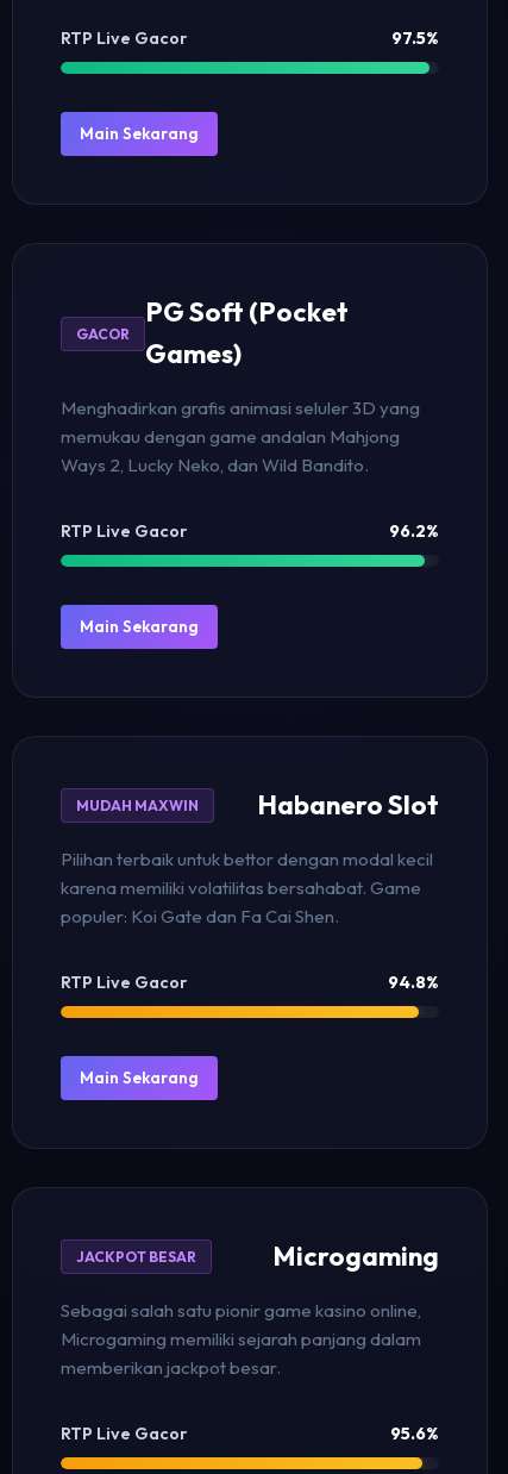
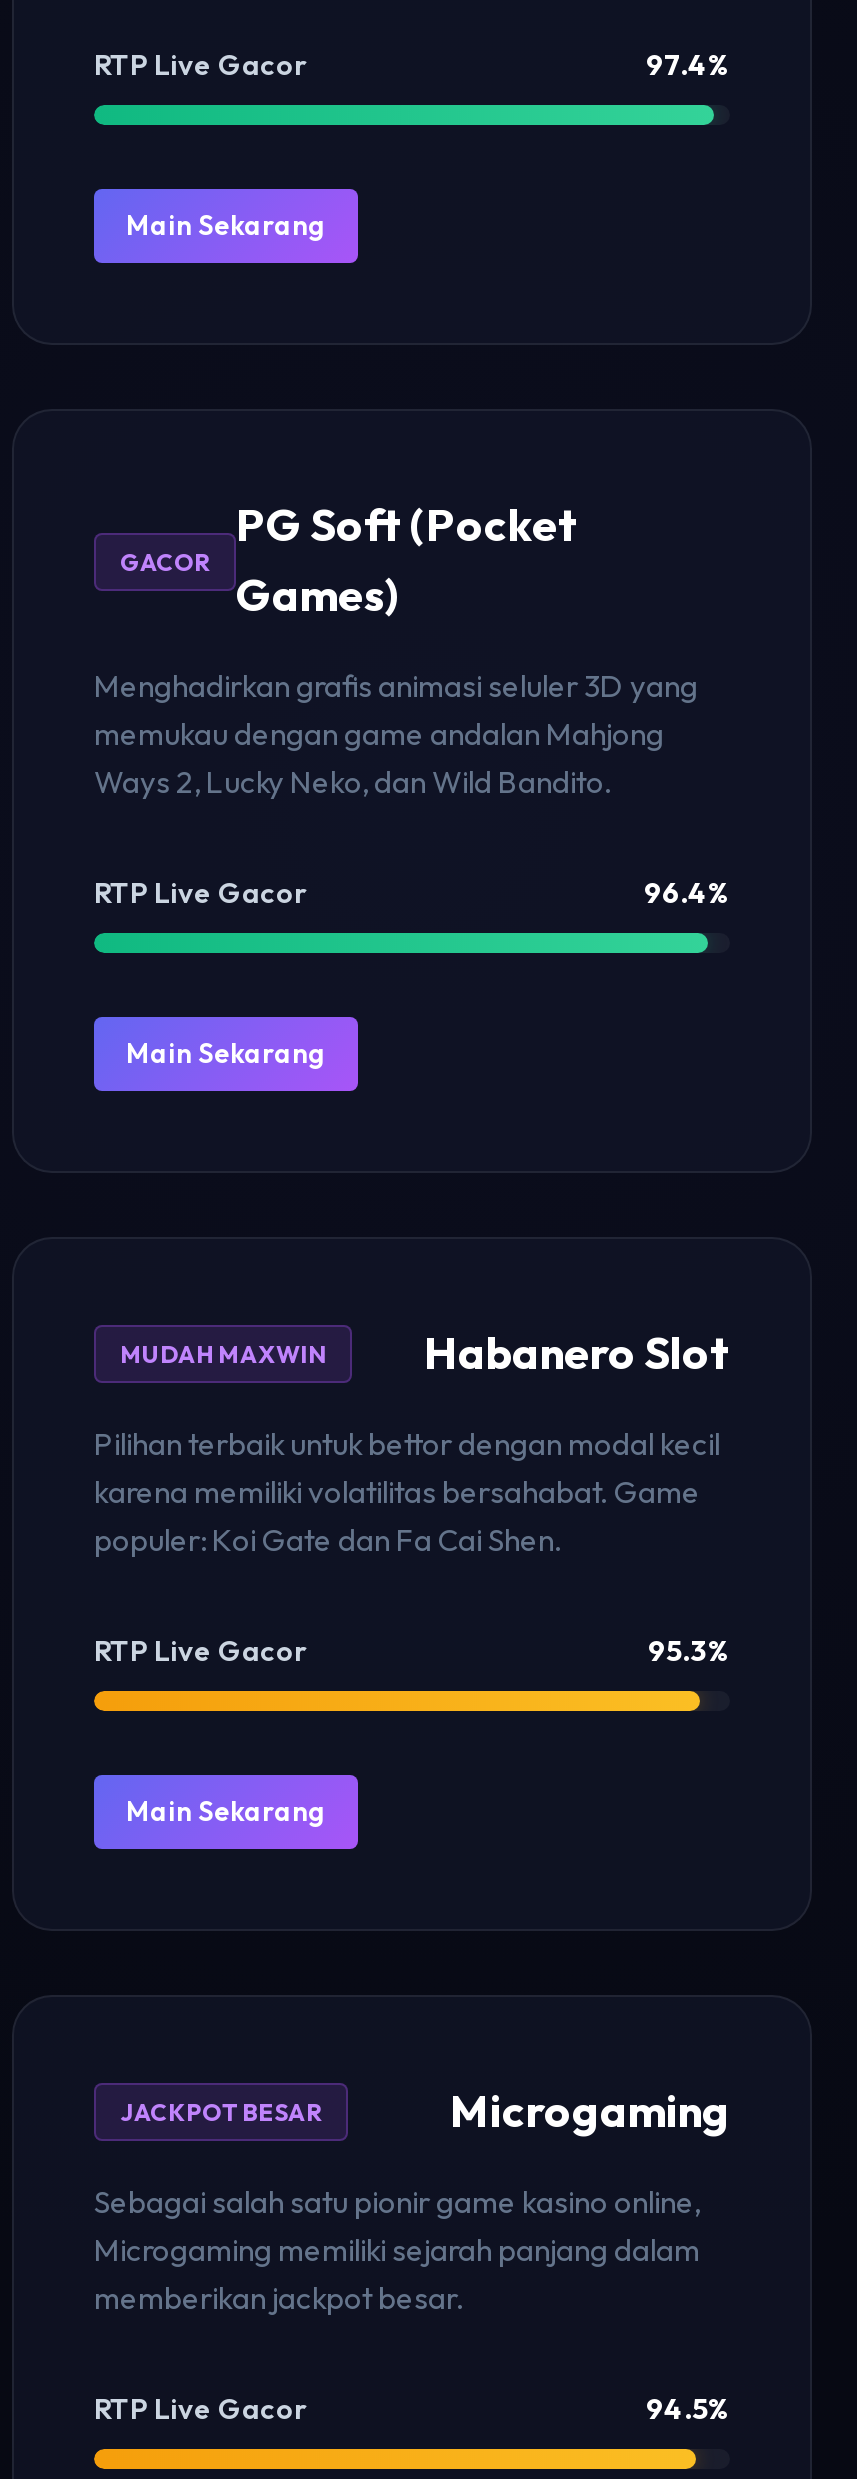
[391,28,439,49] 97.5% -> [646,47,730,83] 97.4%
[389,521,439,542] 96.2% -> [644,875,730,911] 96.4%
[388,972,439,993] 94.8% -> [648,1633,730,1669] 95.3%
[390,1423,439,1444] 95.6% -> [646,2391,730,2427] 94.5%

